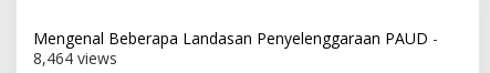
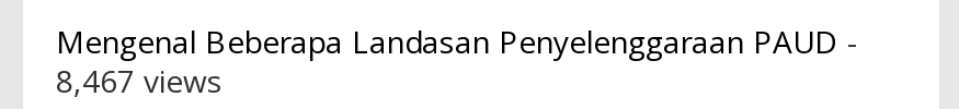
[33,48,117,69] 8,464 views -> [56,60,222,101] 8,467 views

